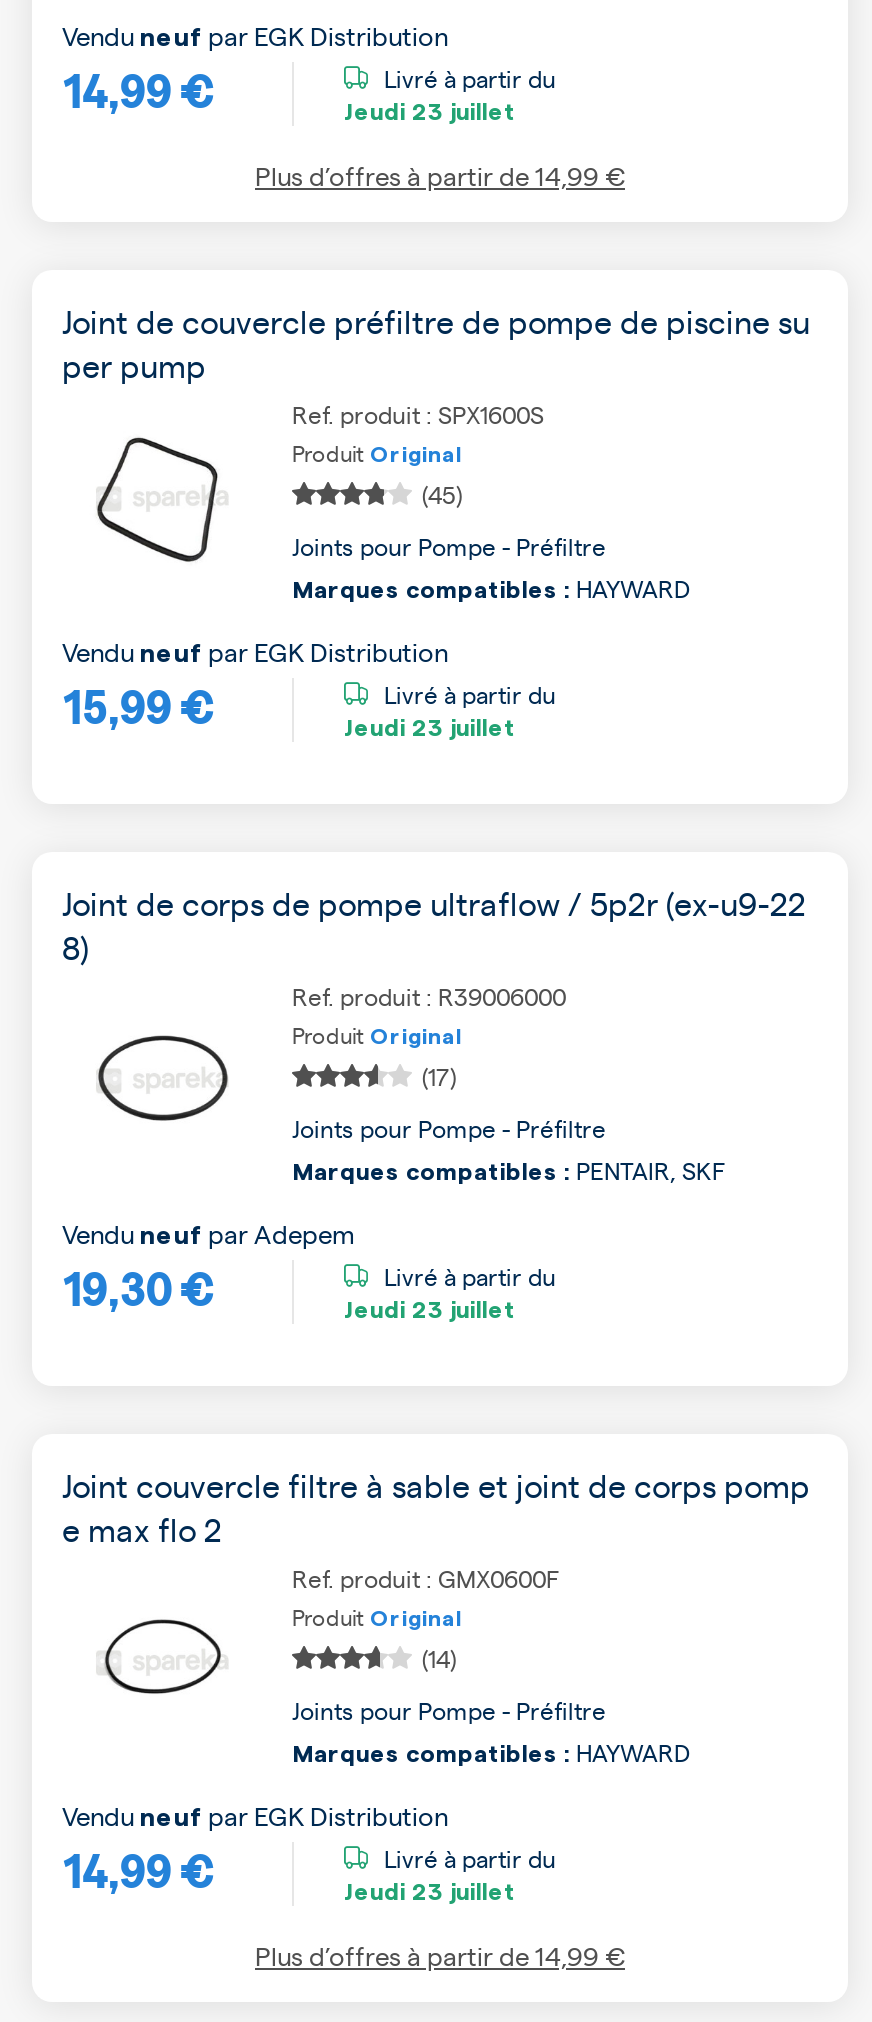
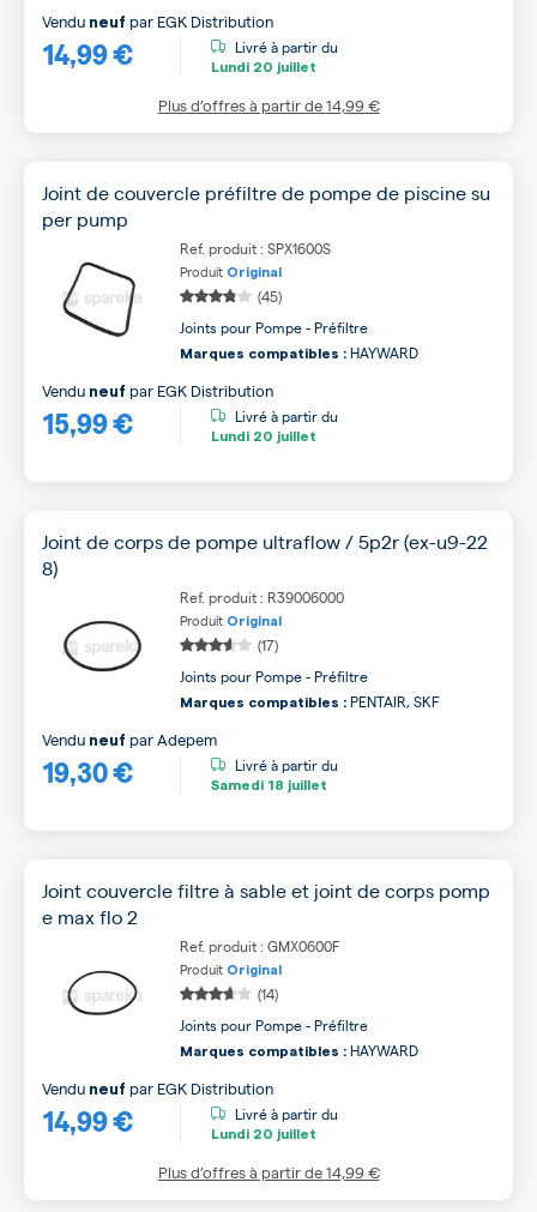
[344,99,516,123] Jeudi 23 juillet -> [211,59,316,74] Lundi 20 juillet
[344,715,516,739] Jeudi 23 juillet -> [211,429,316,443] Lundi 20 juillet
[344,1297,516,1321] Jeudi 23 juillet -> [211,777,327,792] Samedi 18 juillet
[344,1879,516,1903] Jeudi 23 juillet -> [211,1126,316,1141] Lundi 20 juillet

